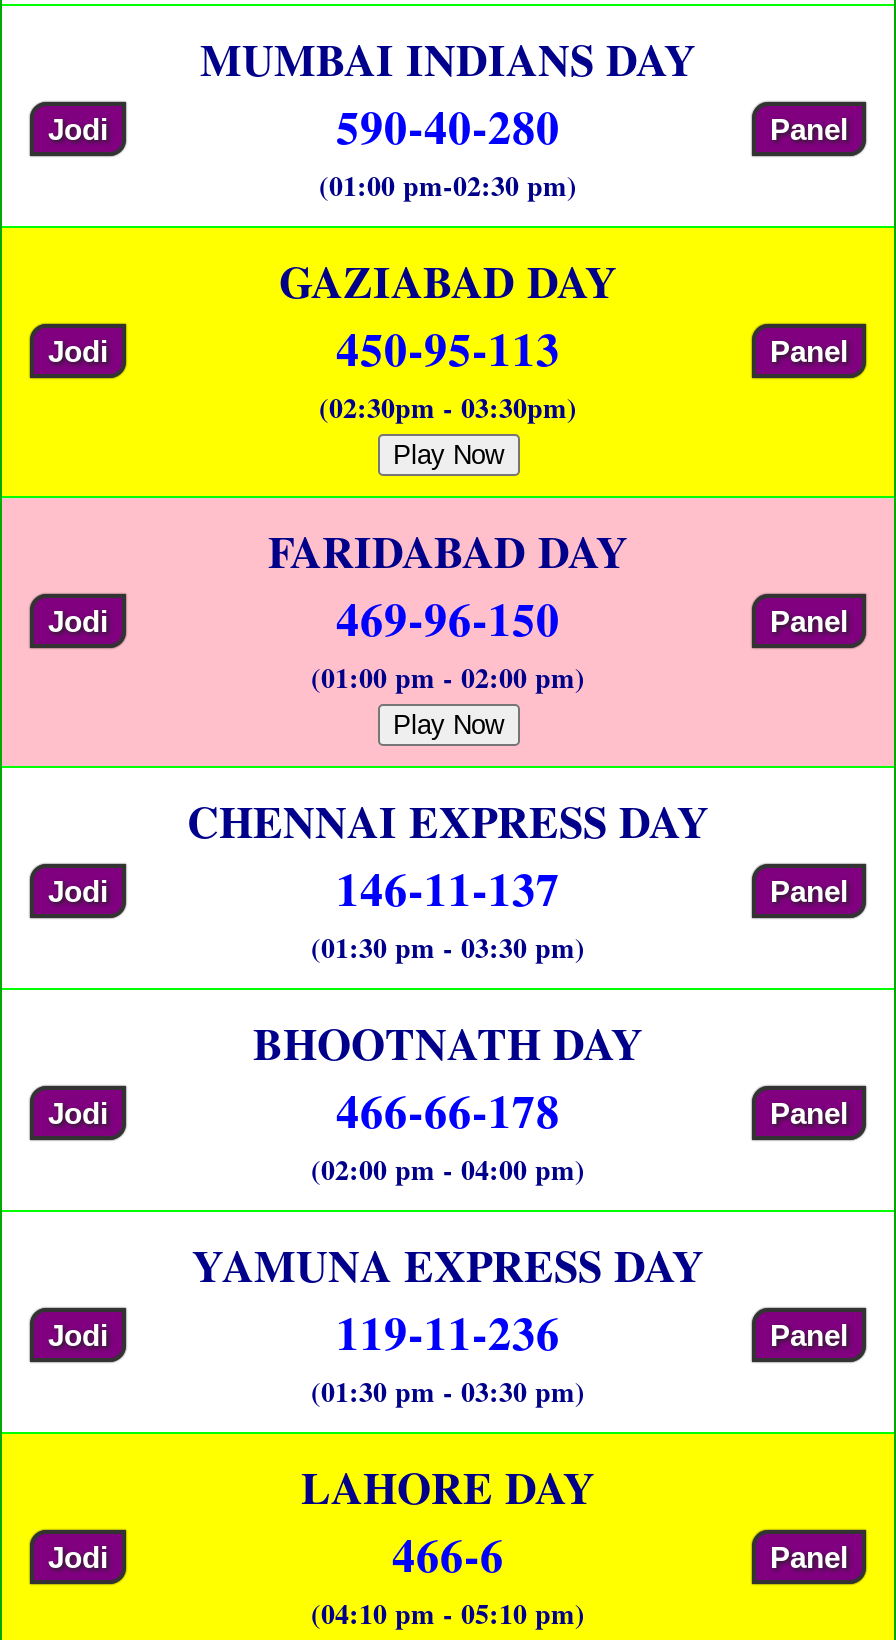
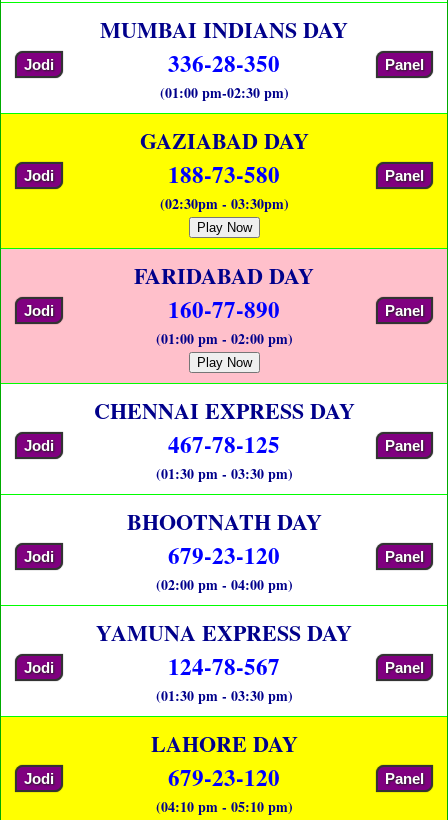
[336,92,560,160] 590-40-280 -> [168,46,280,80] 336-28-350
[336,314,560,382] 450-95-113 -> [168,157,280,191] 188-73-580
[336,584,560,652] 469-96-150 -> [168,292,280,326] 160-77-890
[336,854,560,922] 146-11-137 -> [168,427,280,461] 467-78-125
[336,1076,560,1144] 466-66-178 -> [168,538,280,572] 679-23-120
[336,1298,560,1366] 119-11-236 -> [168,649,280,683] 124-78-567
[392,1520,504,1588] 466-6 -> [168,760,280,794] 679-23-120

